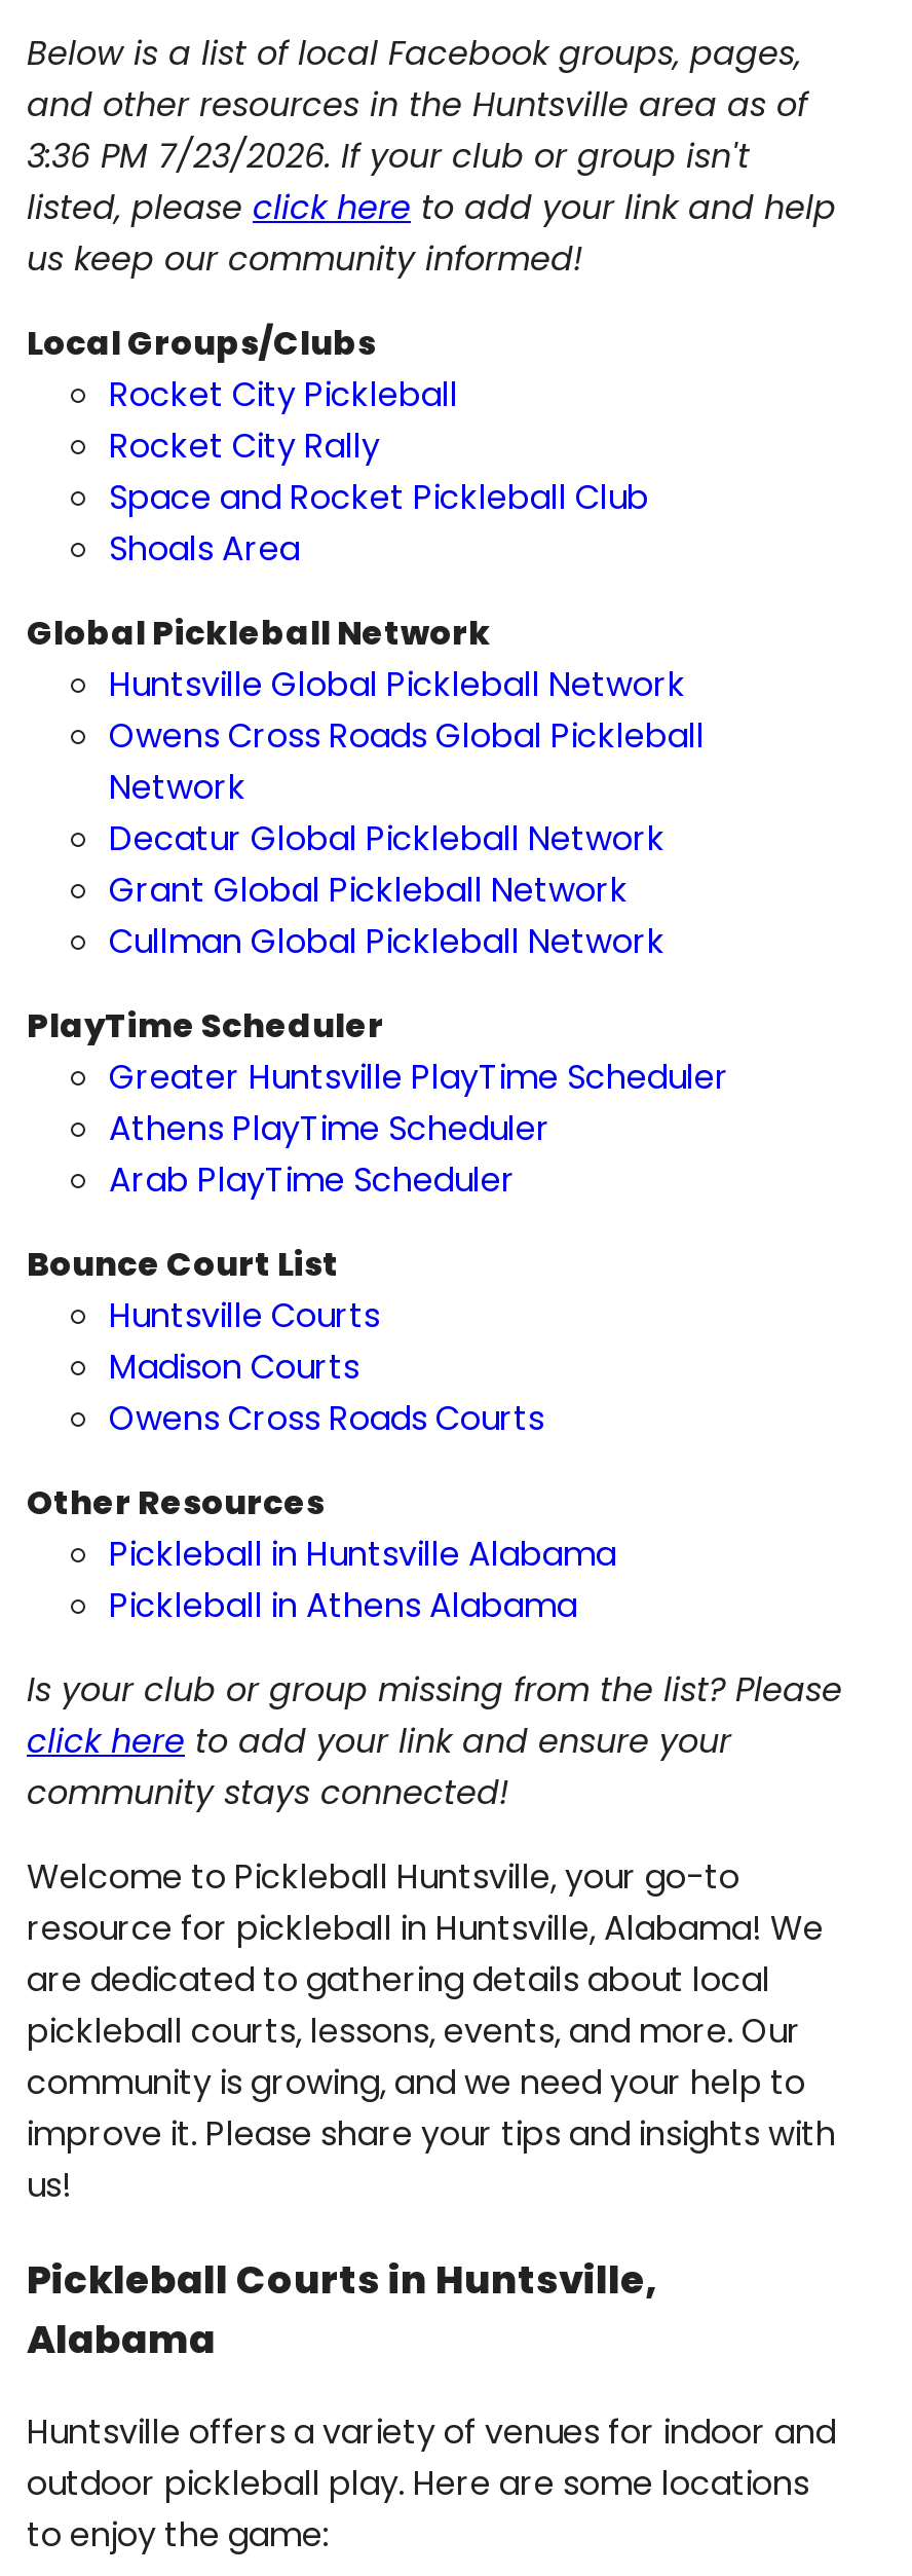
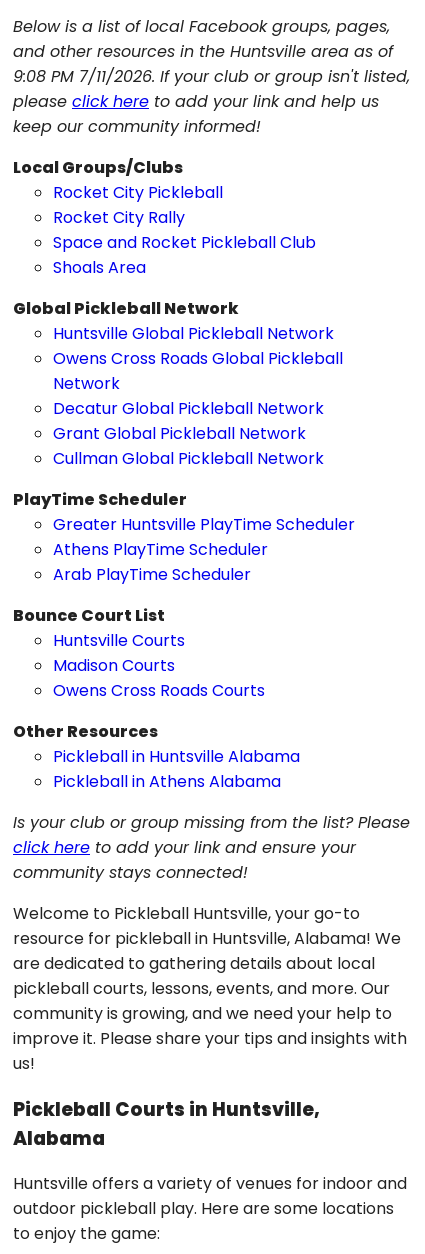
[27,132,836,282] 3:36 PM 7/23/2026. If your club or group isn't | listed, please click here to add your link and help | us keep our community informed! -> [13,65,410,138] 9:08 PM 7/11/2026. If your club or group isn't listed, | please click here to add your link and help us | keep our community informed!

